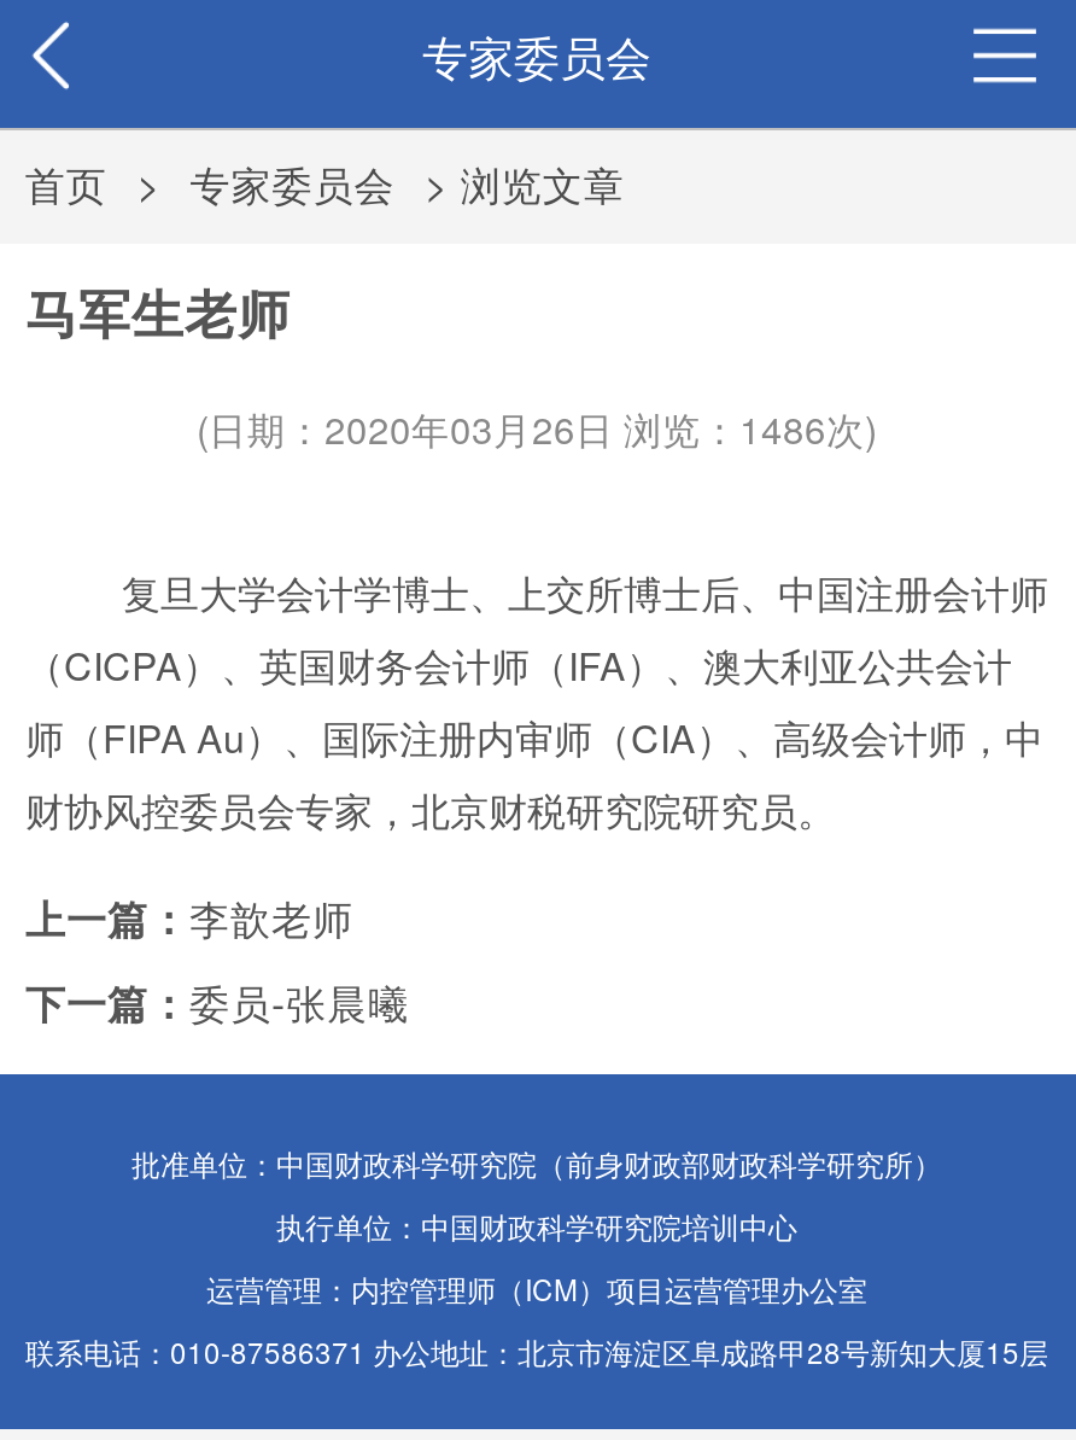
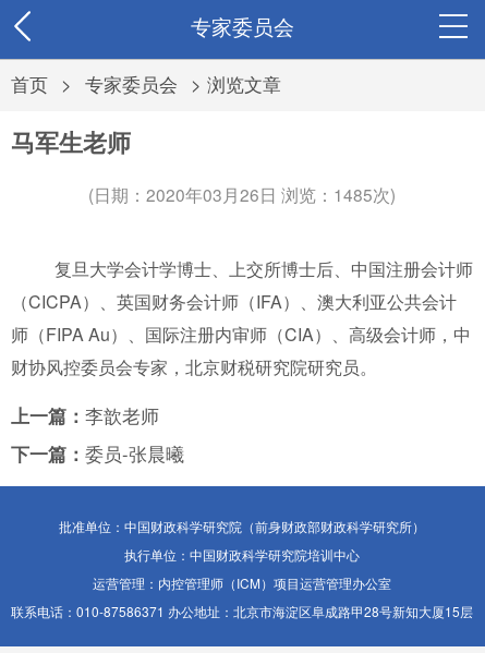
[197,400,877,453] (日期：2020年03月26日 浏览：1486次) -> [88,182,396,205] (日期：2020年03月26日 浏览：1485次)

